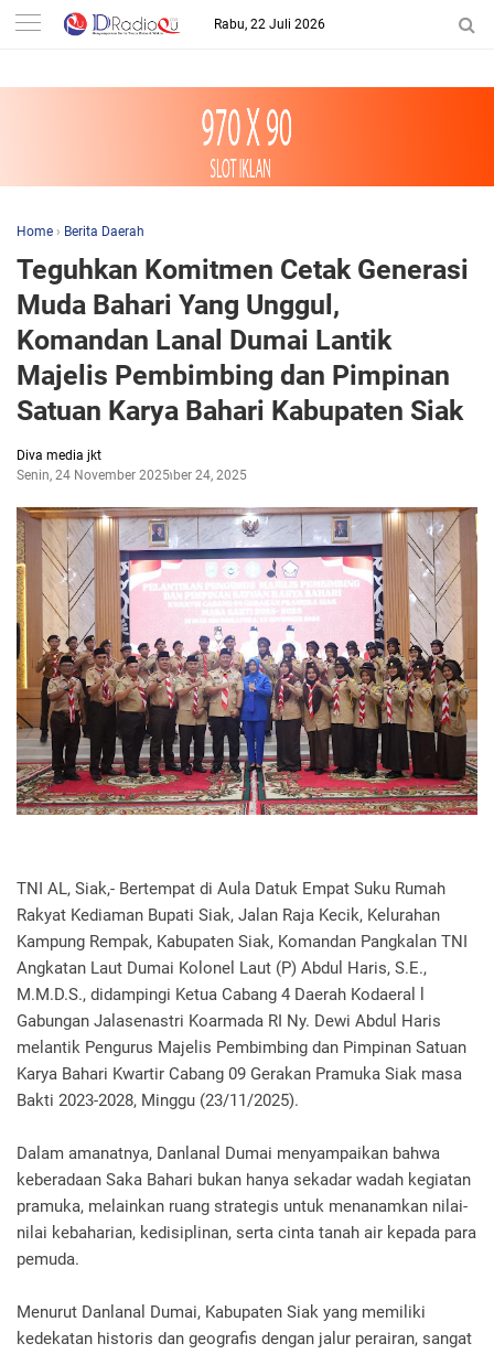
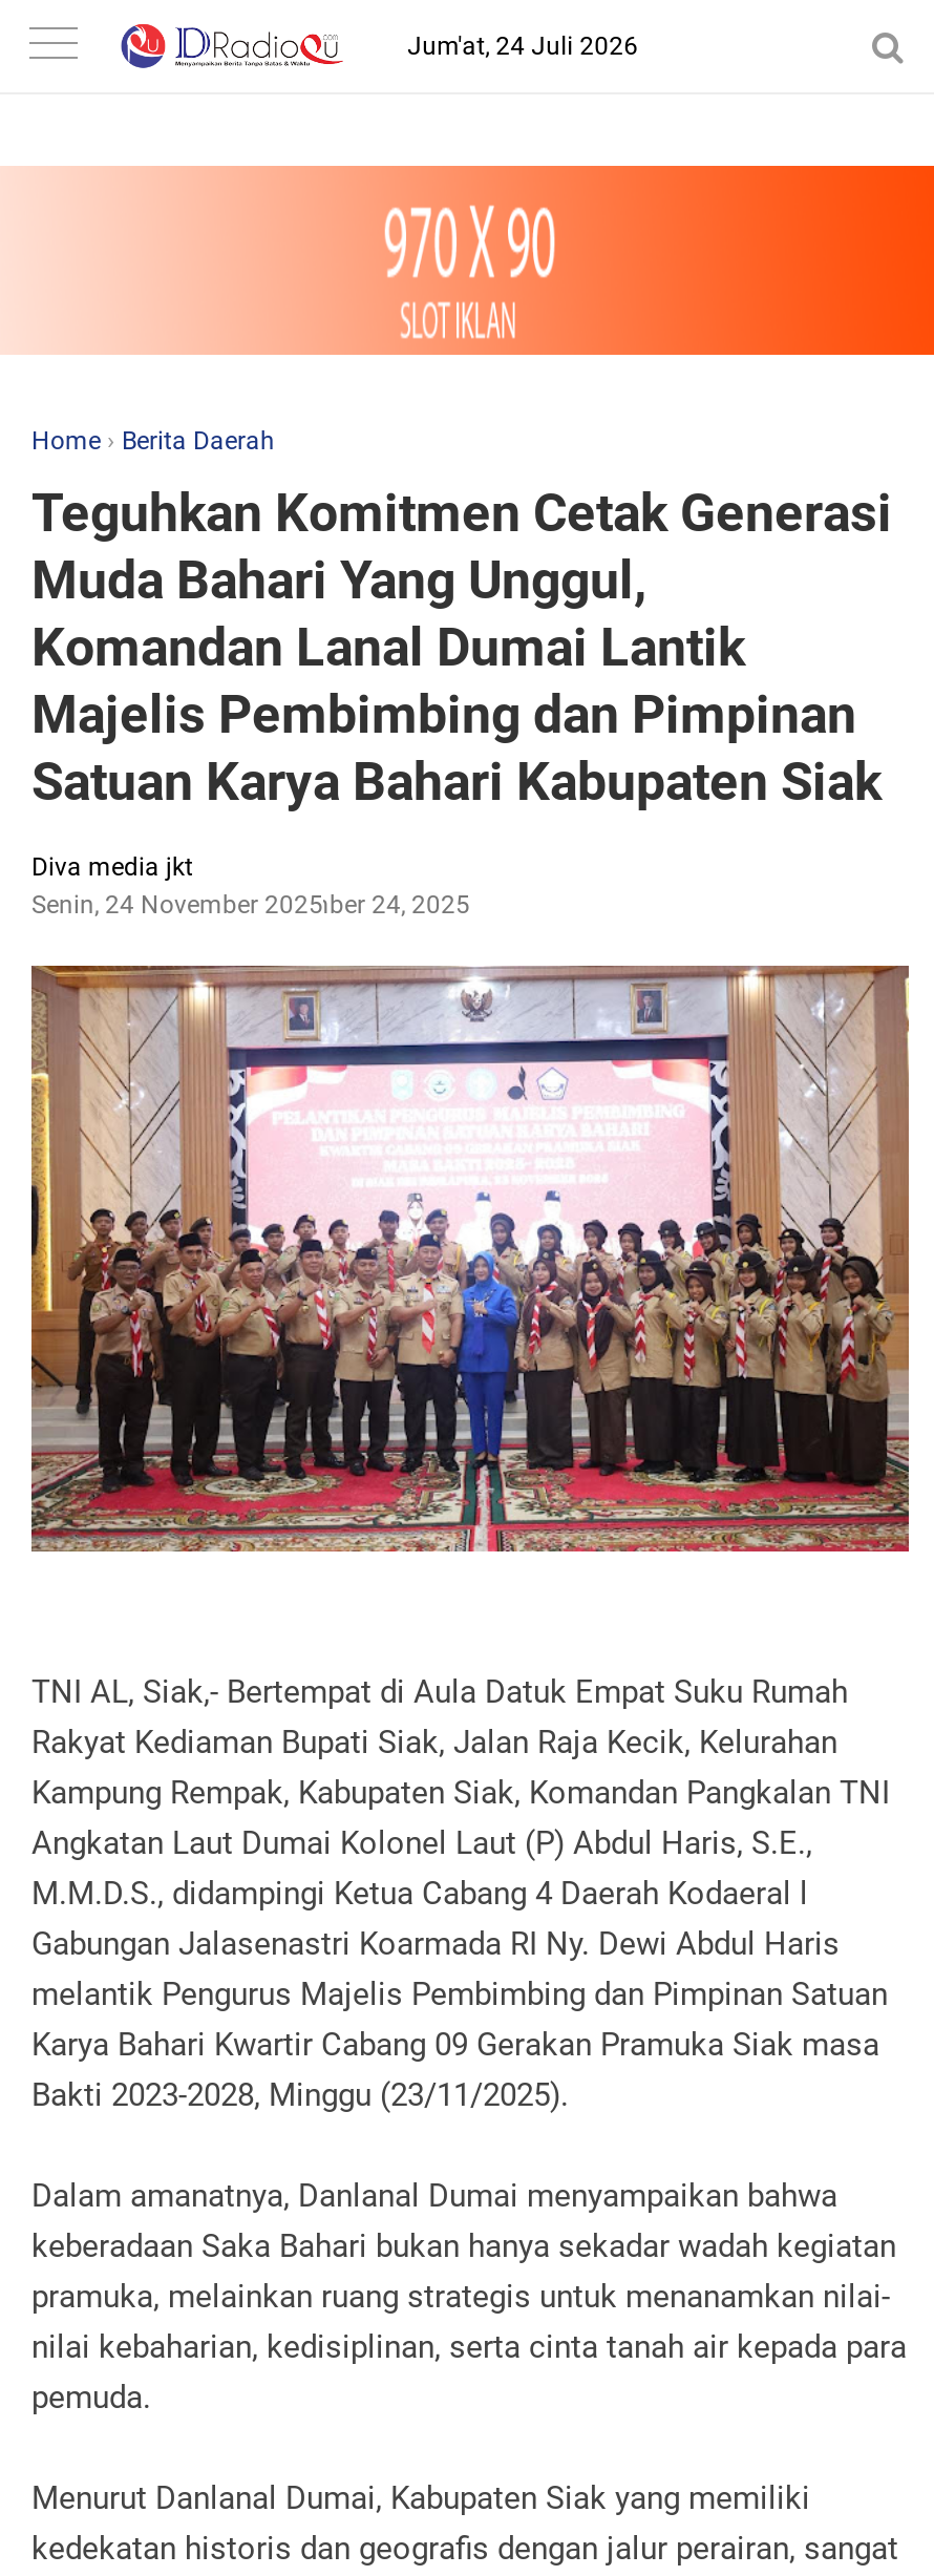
[214,17,325,32] Rabu, 22 Juli 2026 -> [407,31,638,61] Jum'at, 24 Juli 2026

